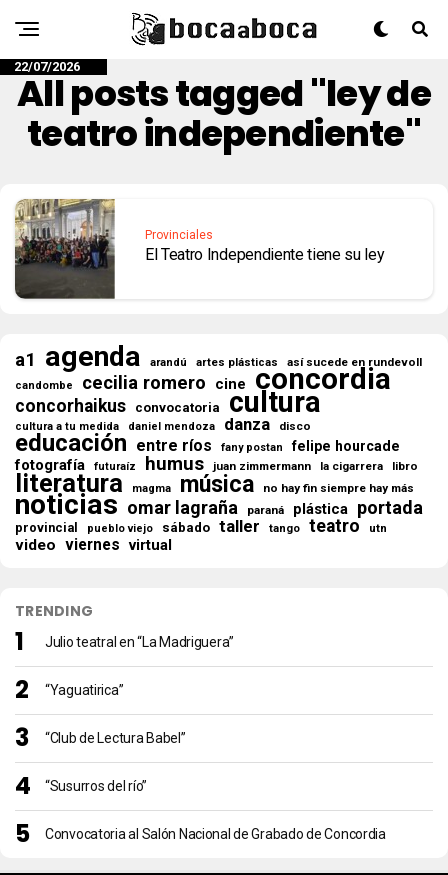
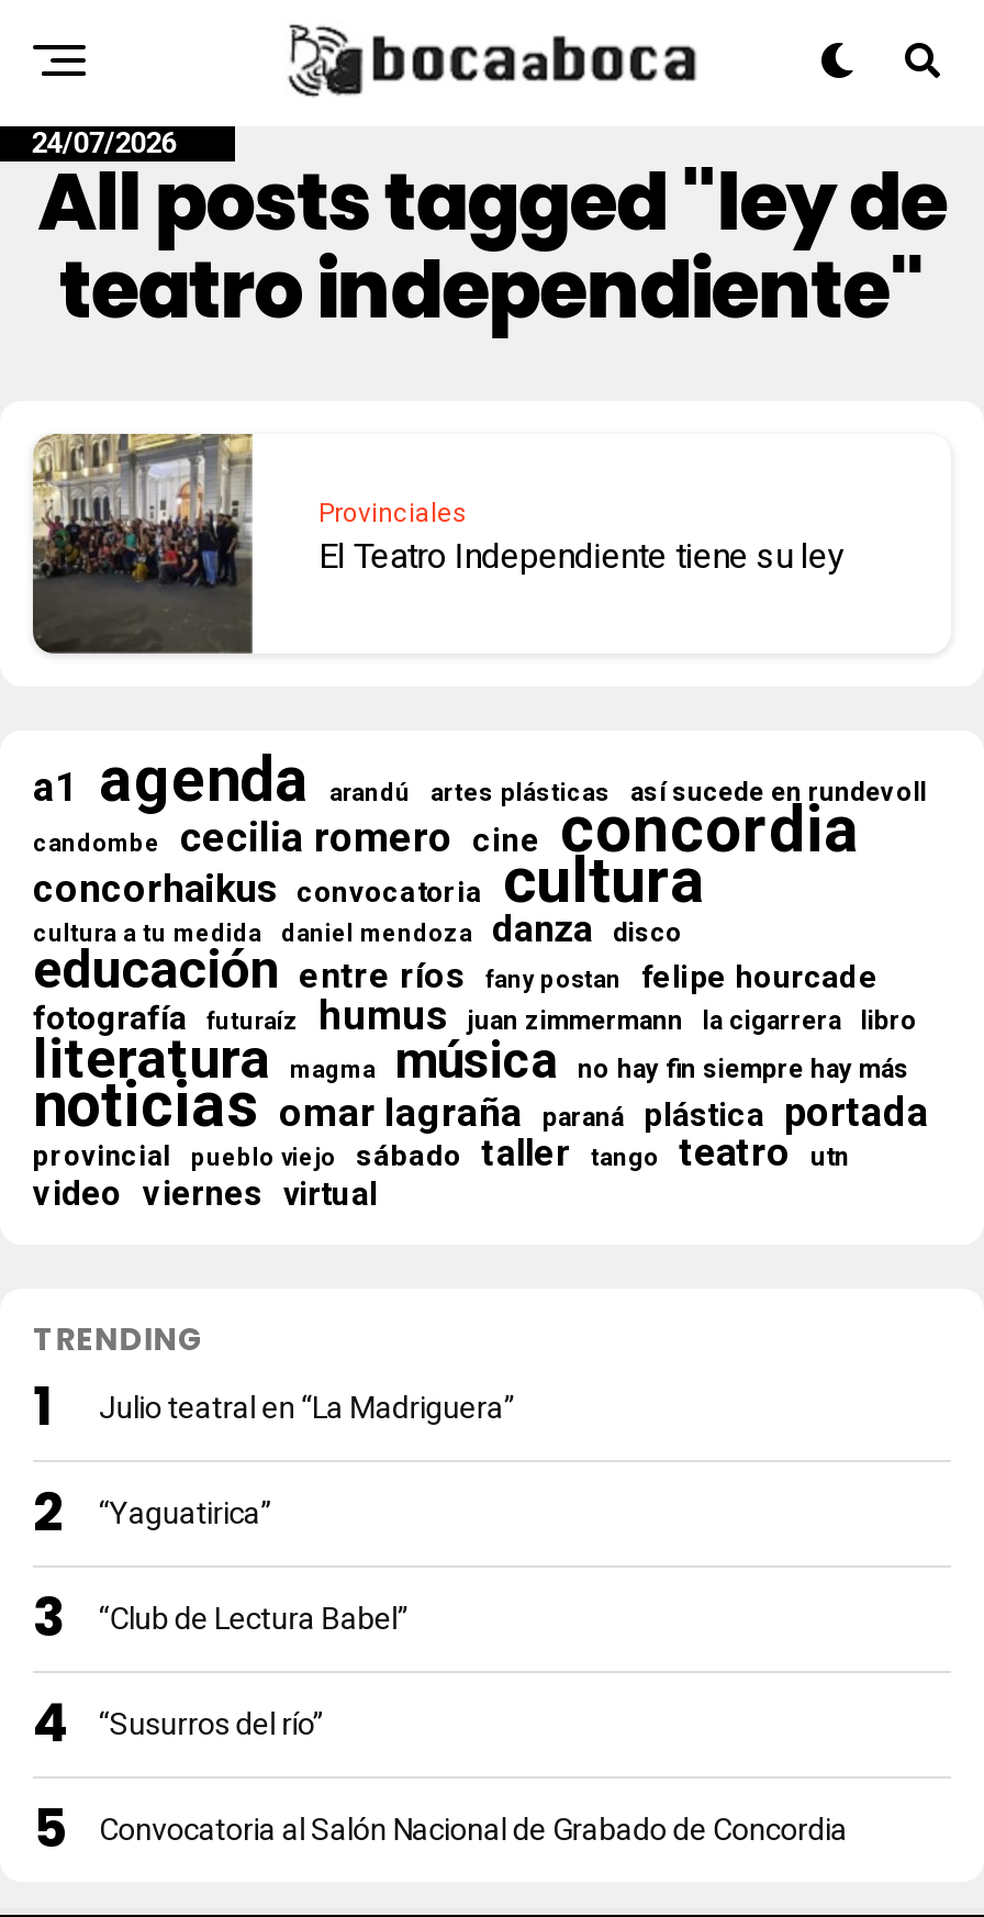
[14,59,80,74] 22/07/2026 -> [32,126,177,159] 24/07/2026

